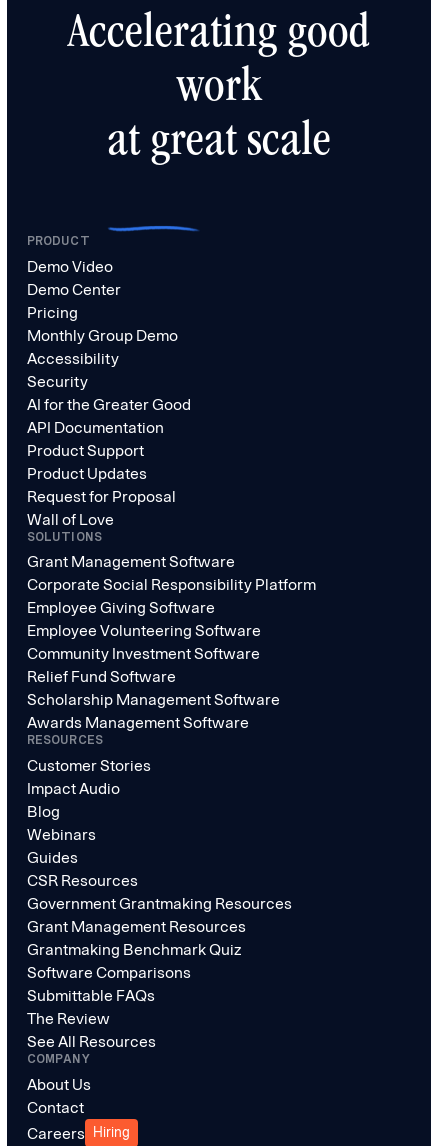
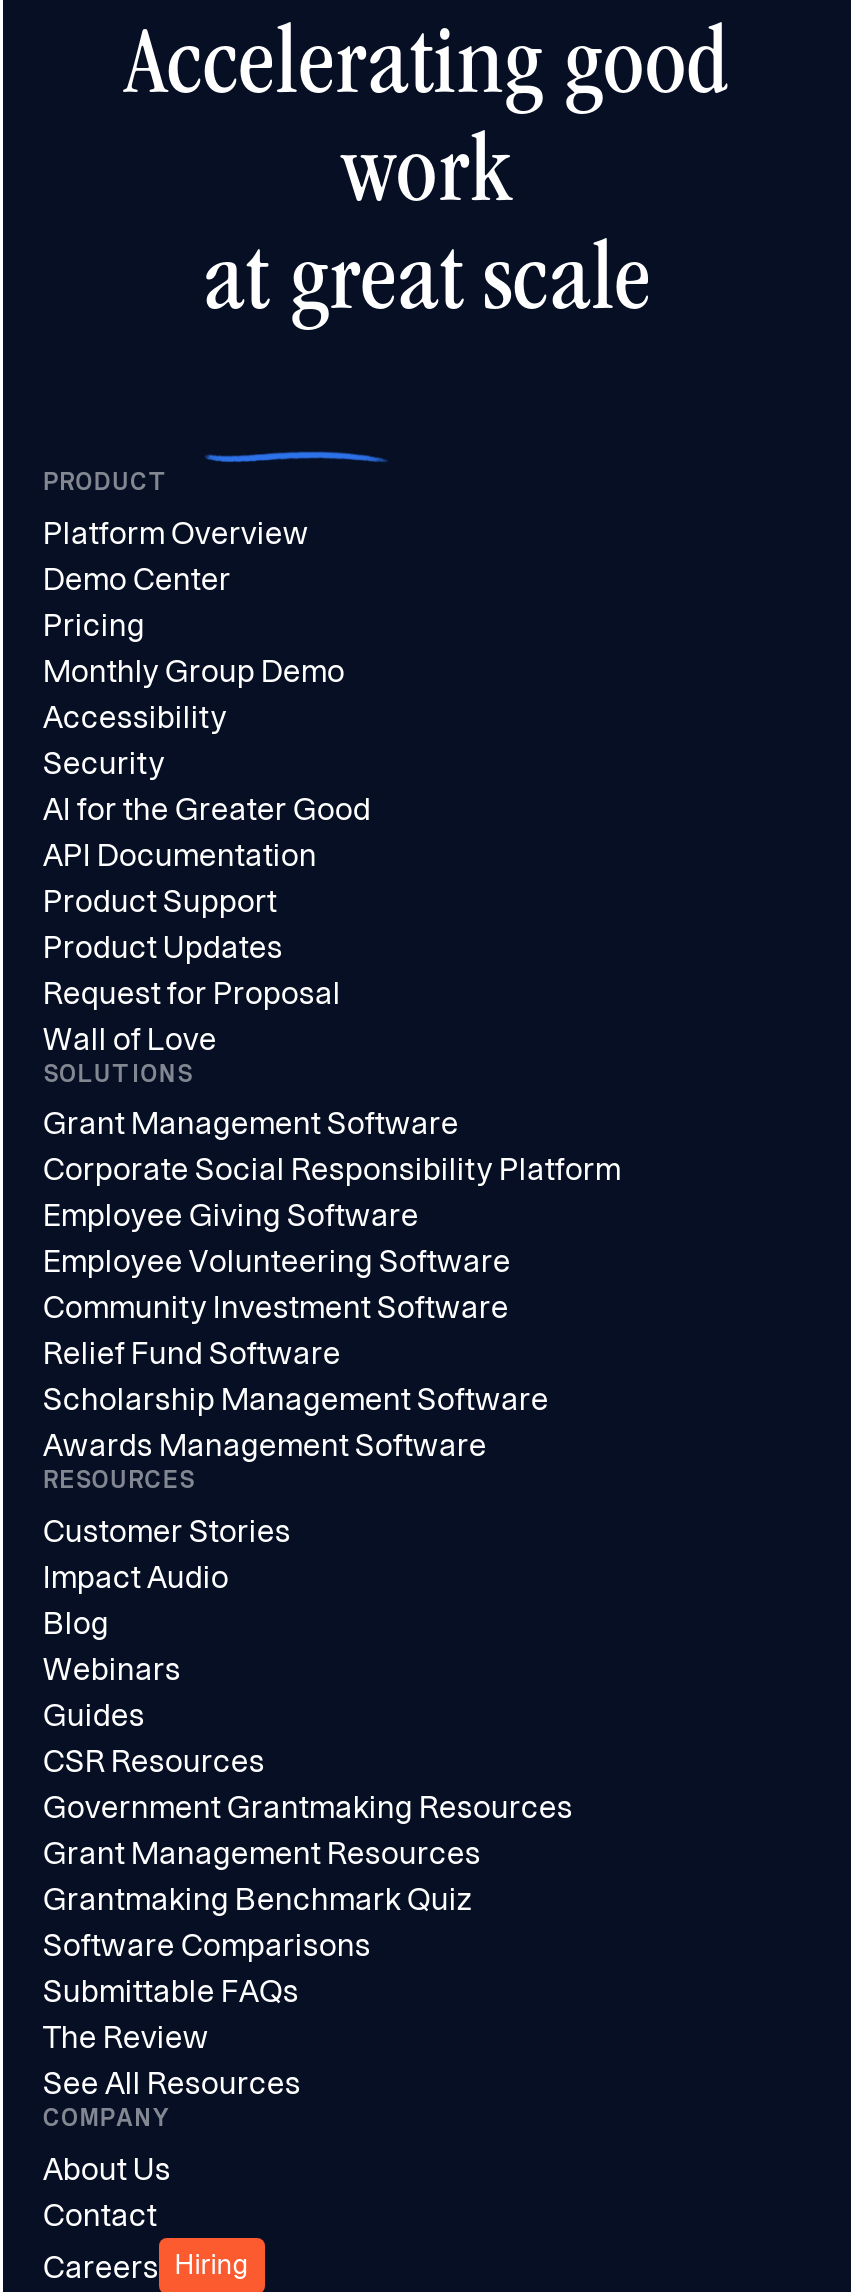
[27,255,113,276] Demo Video -> [43,511,309,553] Platform Overview

